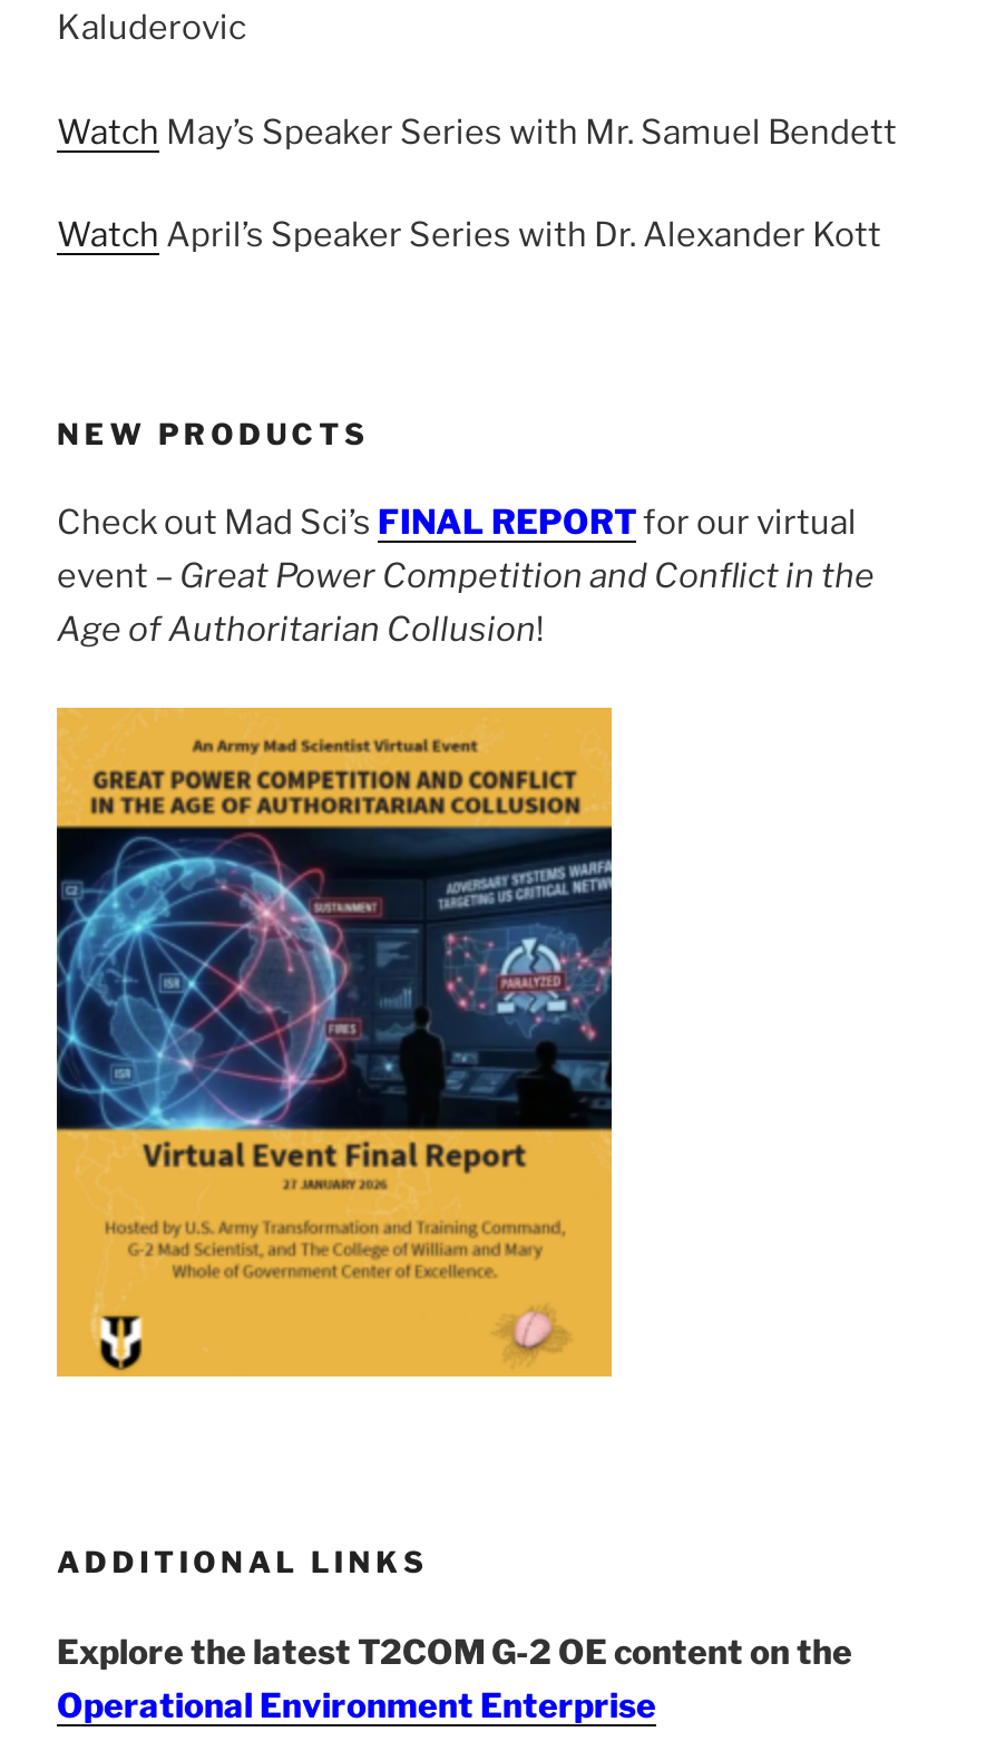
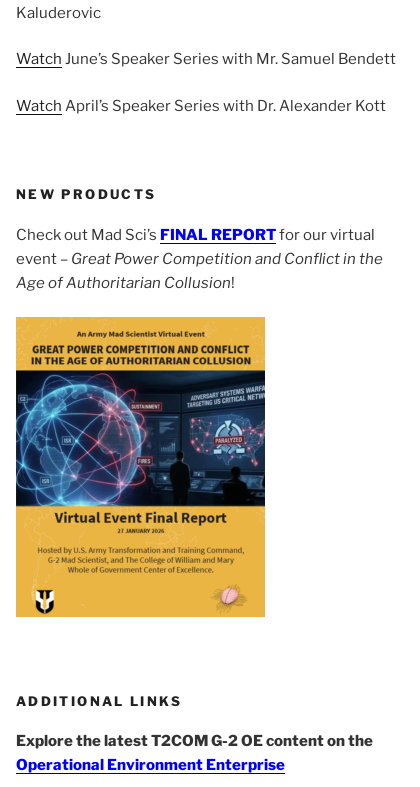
[57,112,897,152] Watch May’s Speaker Series with Mr. Samuel Bendett -> [16,50,396,68] Watch June’s Speaker Series with Mr. Samuel Bendett

